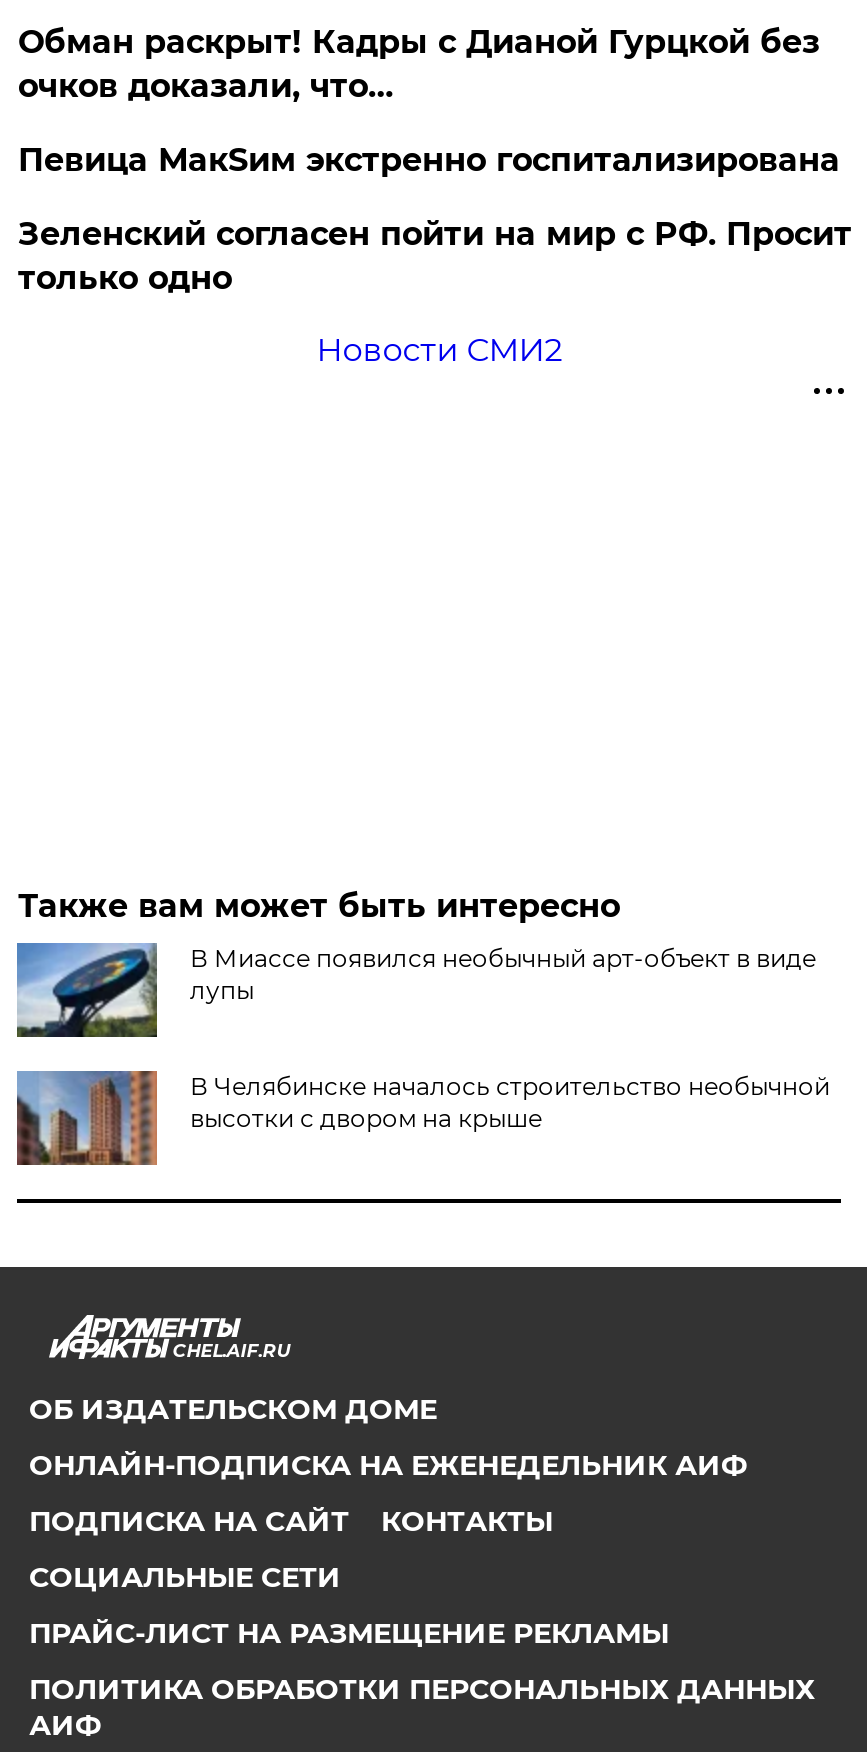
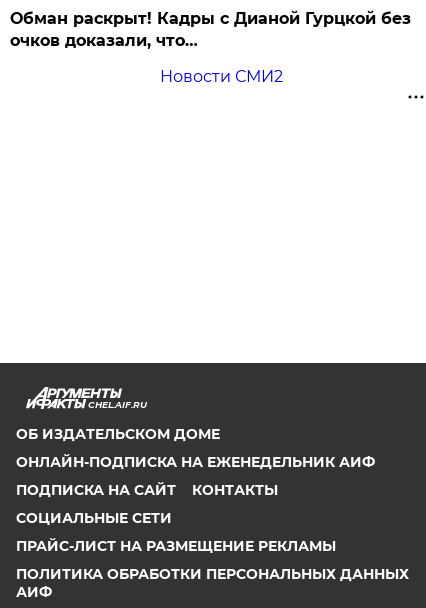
[18,141,852,297] Певица МакSим экстренно госпитализирована | Зеленский согласен пойти на мир с РФ. Просит | только одно -> none
[15,887,830,1133] [image] | Также вам может быть интересно | В Миассе появился необычный арт-объект в виде | лупы | В Челябинске началось строительство необычной | высотки с двором на крыше -> none
[15,1069,159,1167] [image] -> none

